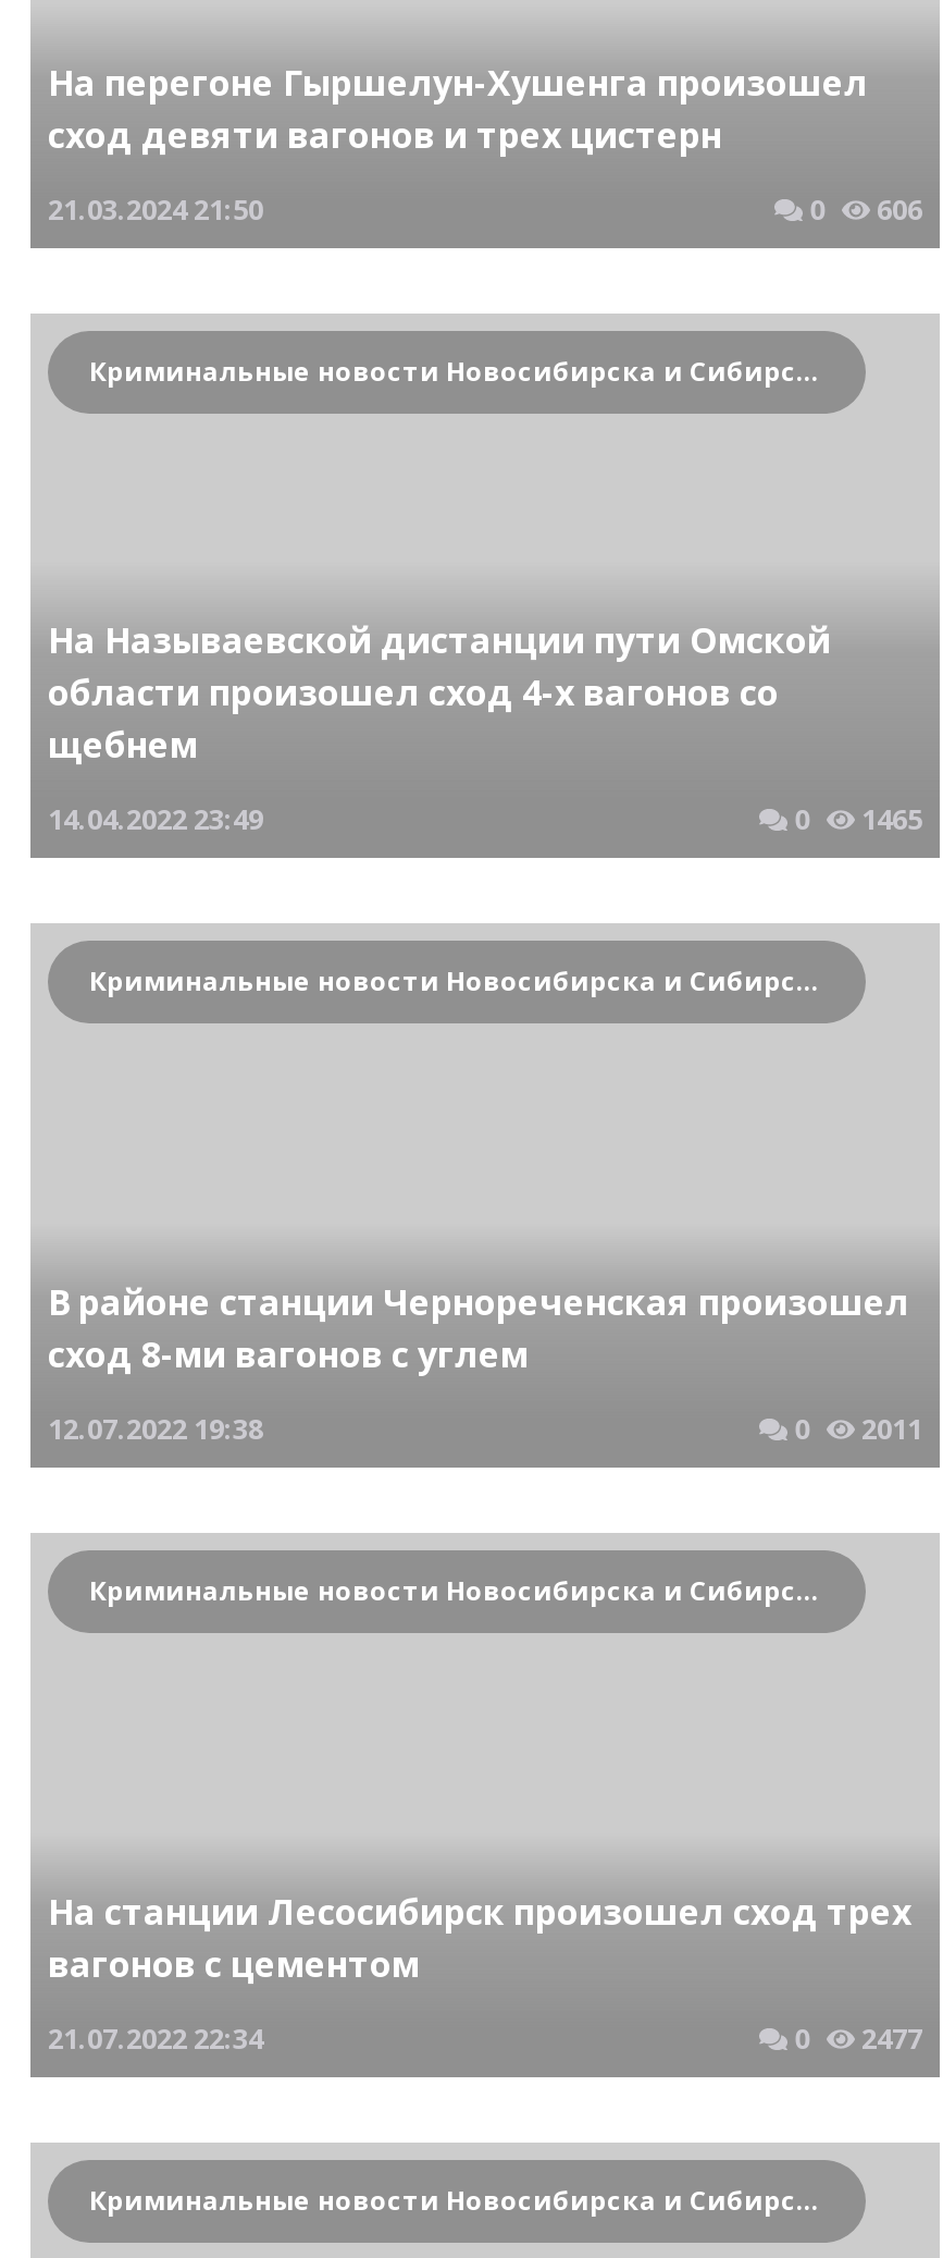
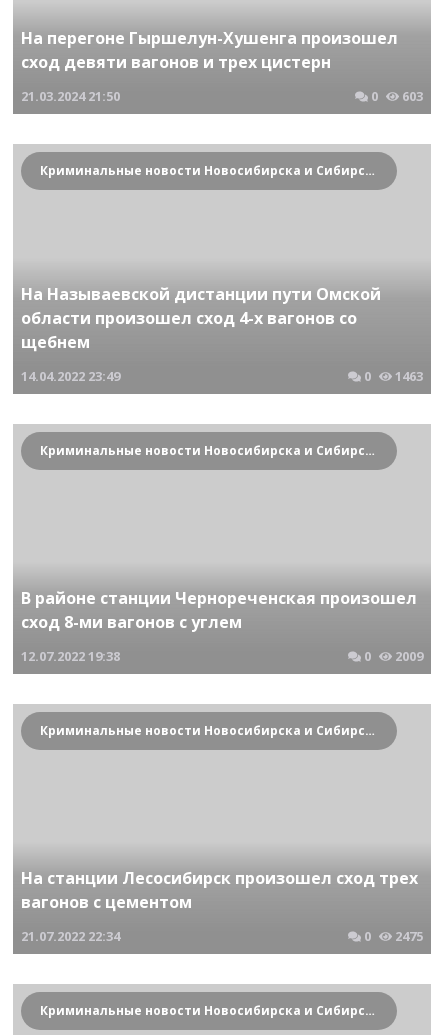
[803,189,922,229] 0 606 -> [368,87,423,105] 0 603
[788,799,922,838] 0 1465 -> [361,367,423,385] 0 1463
[788,1409,922,1448] 0 2011 -> [361,647,423,665] 0 2009
[788,2018,922,2058] 0 2477 -> [361,927,423,945] 0 2475

